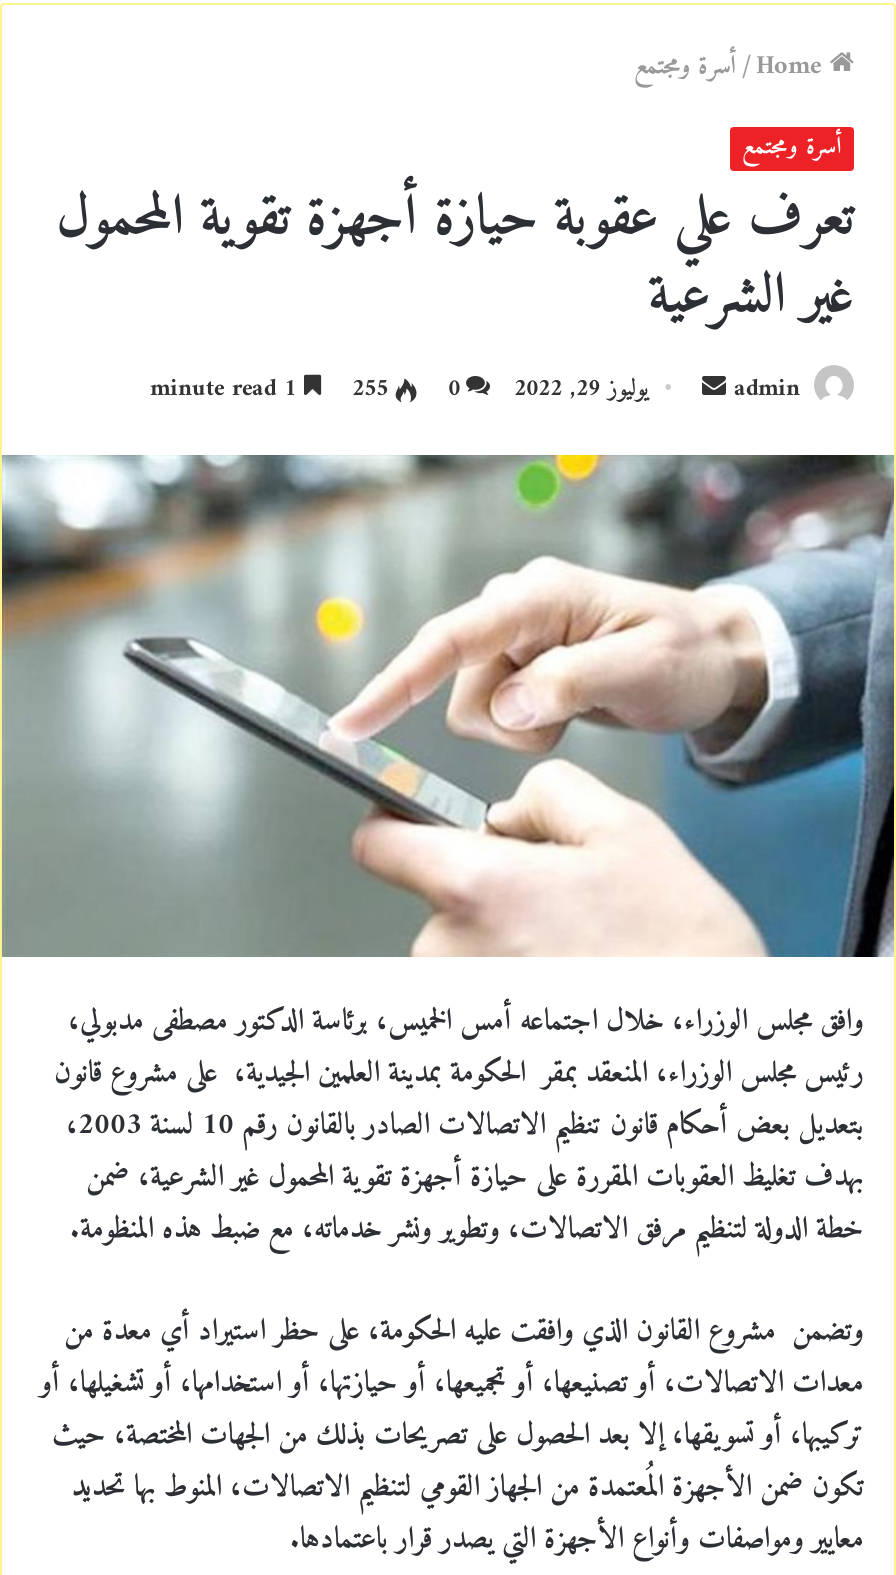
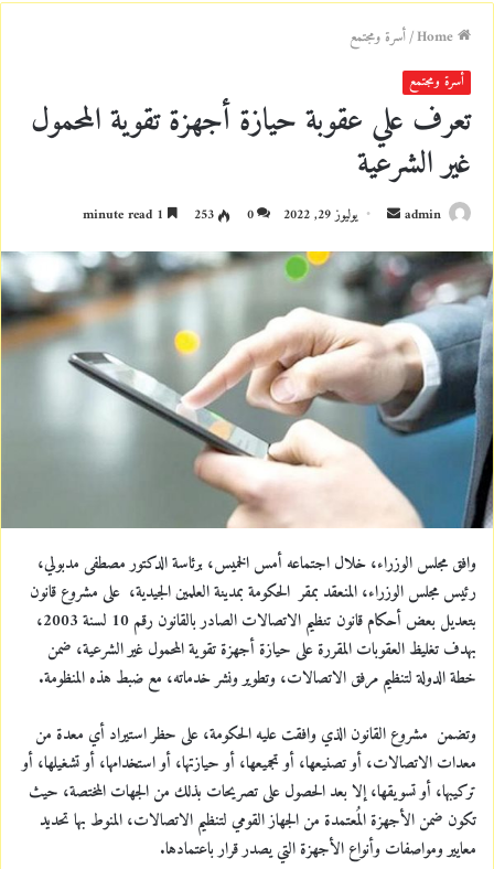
[352,369,388,411] 255 -> [194,204,214,227] 253

